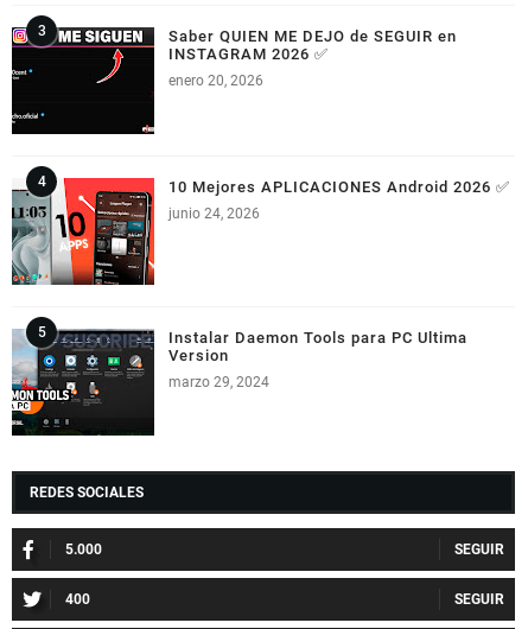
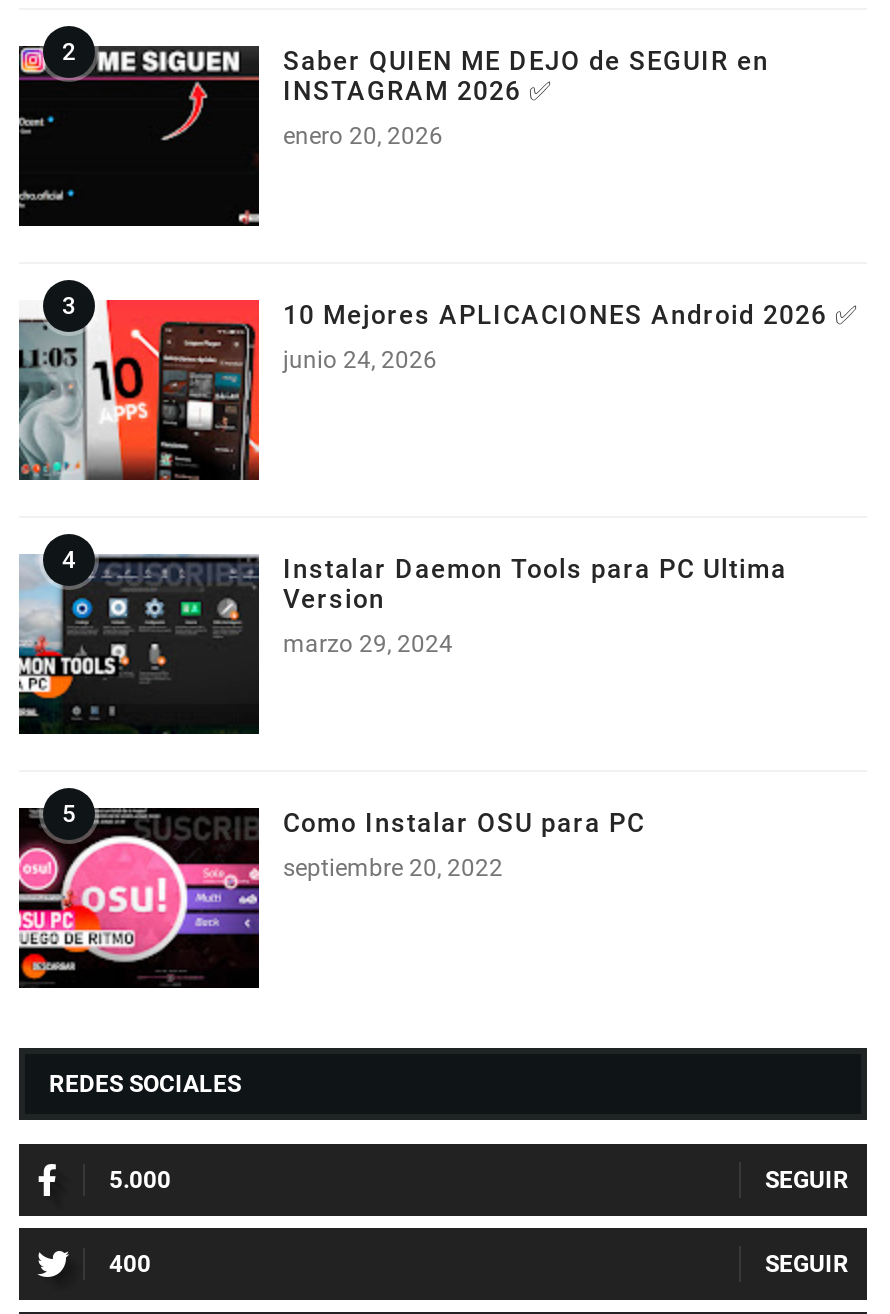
none -> [19,806,645,980] [image] | Como Instalar OSU para PC | septiembre 20, 2022

